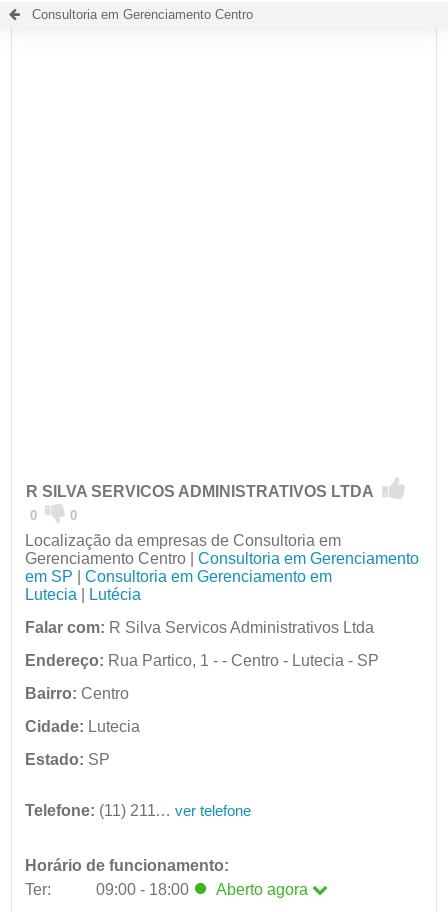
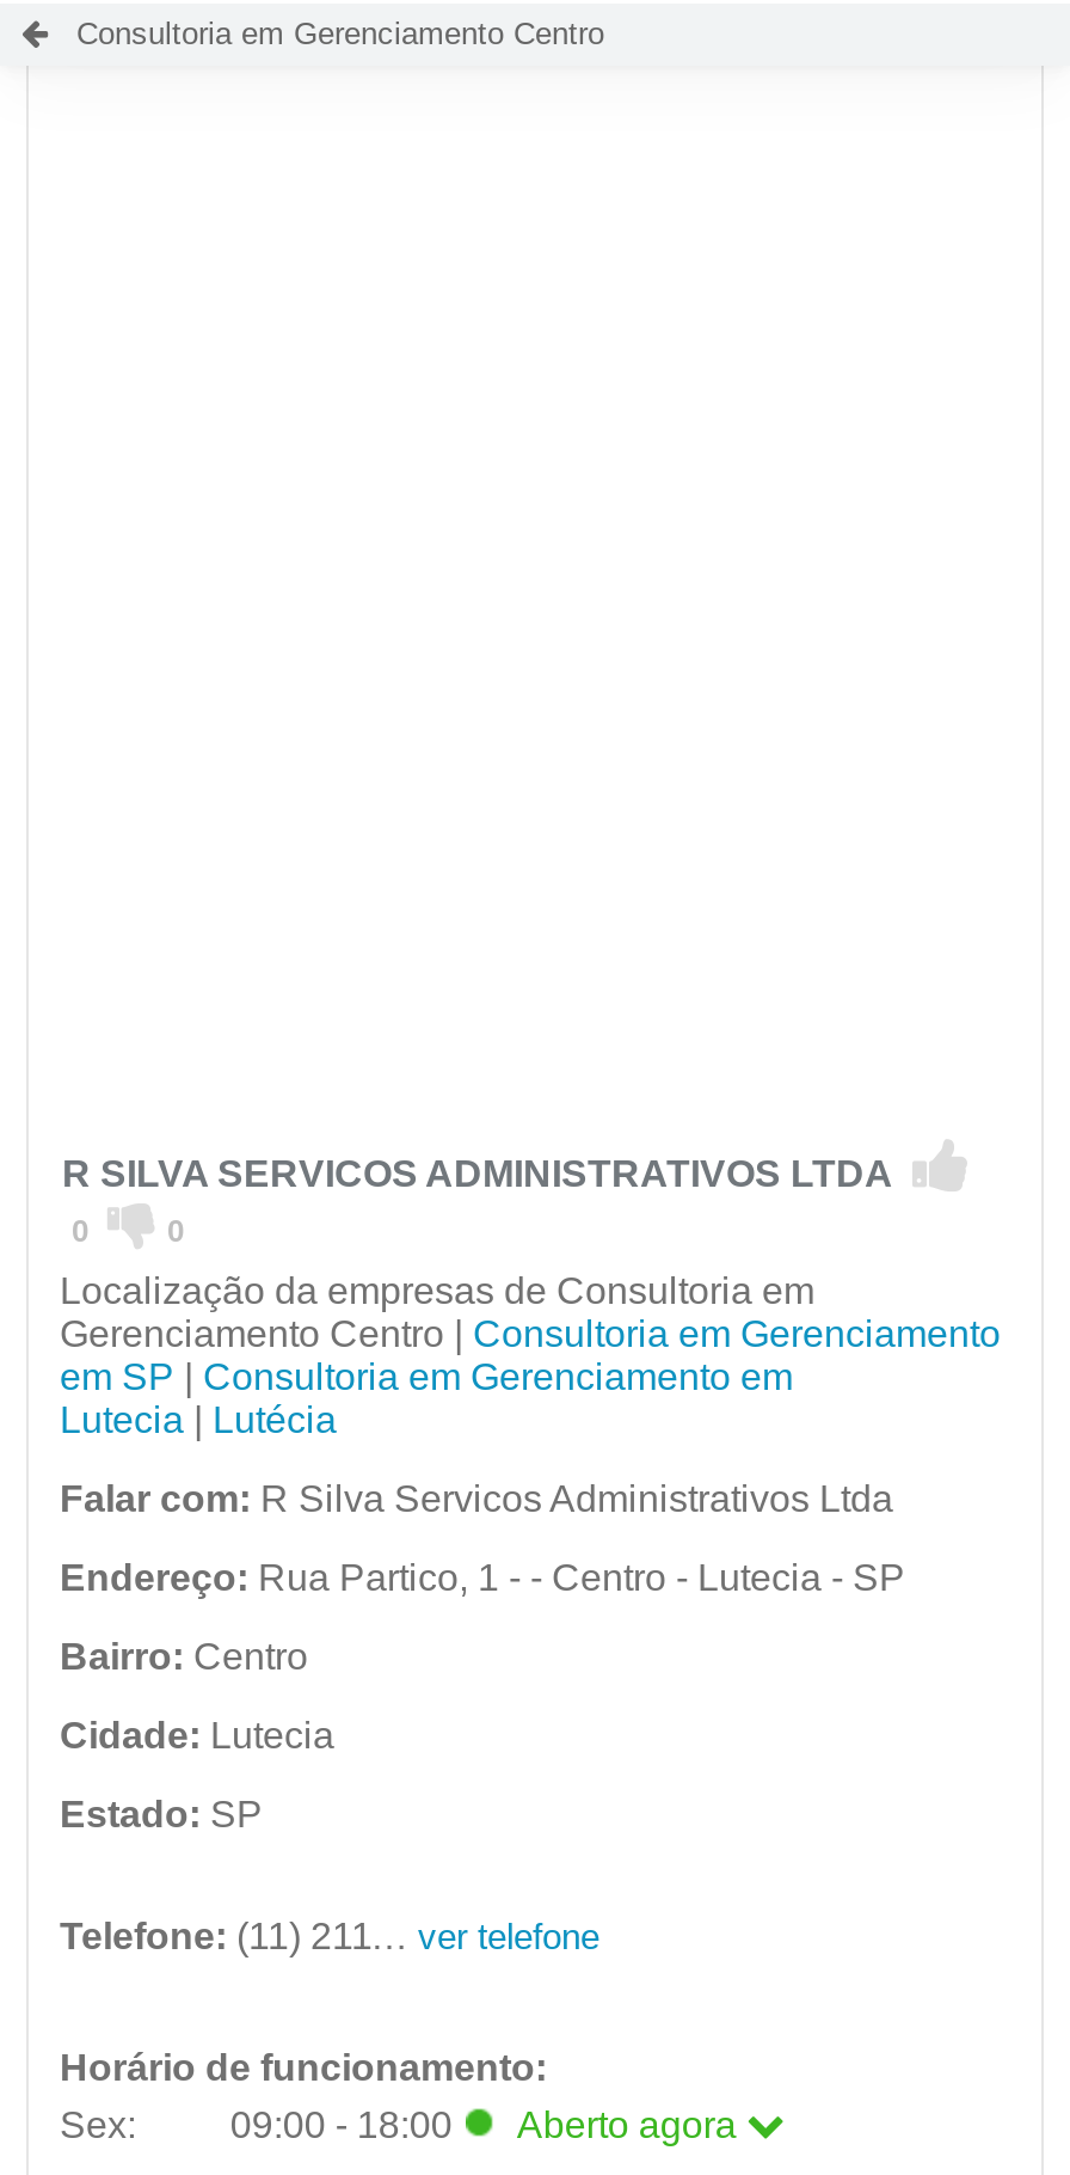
[25,881,51,898] Ter: -> [60,2104,136,2145] Sex:

